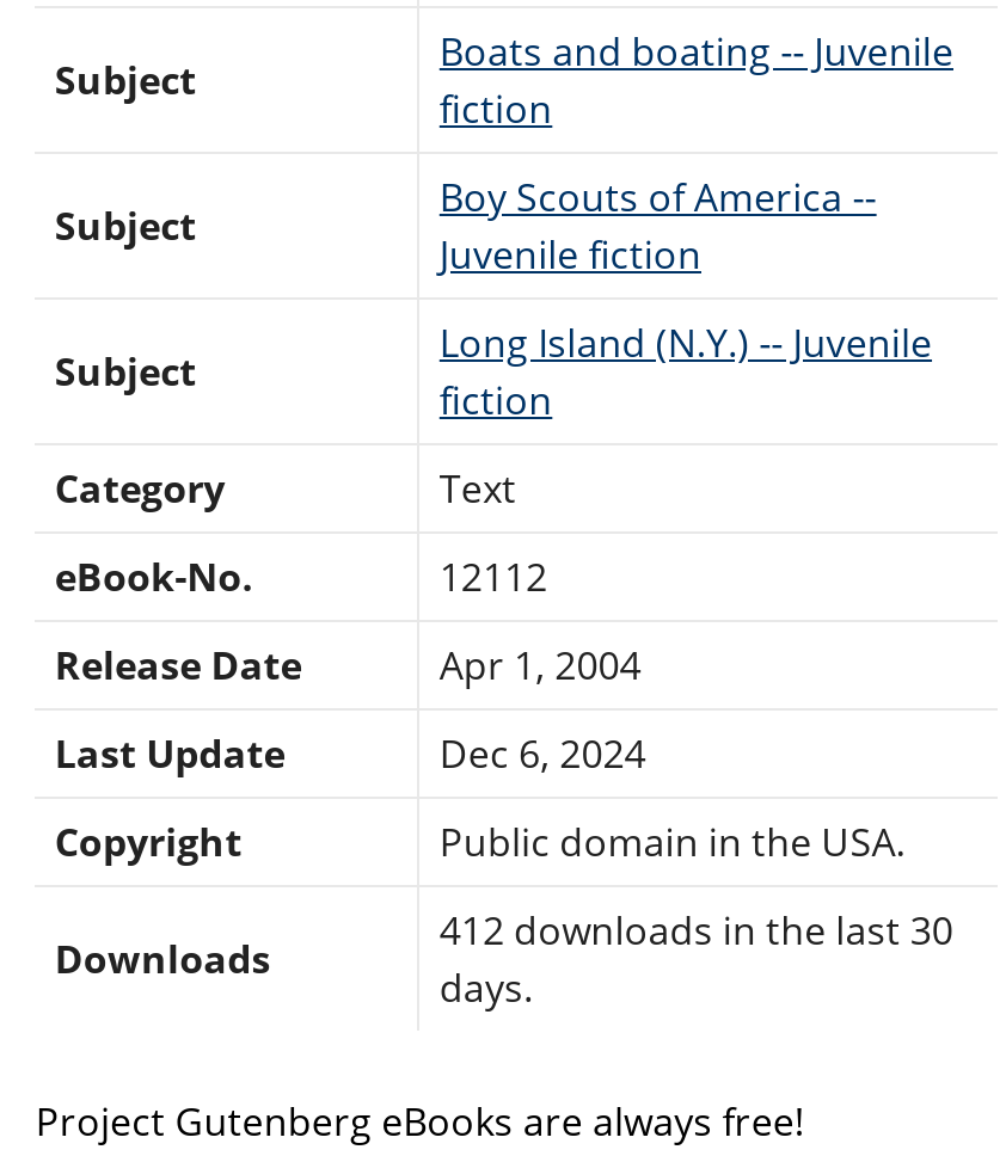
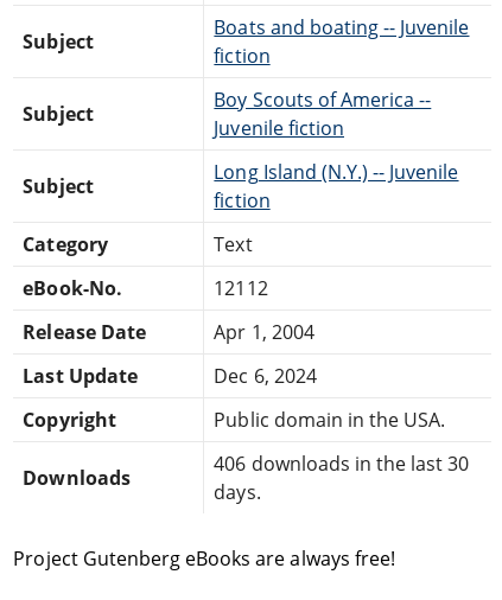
[439,903,953,956] 412 downloads in the last 30 -> [214,450,469,476] 406 downloads in the last 30

